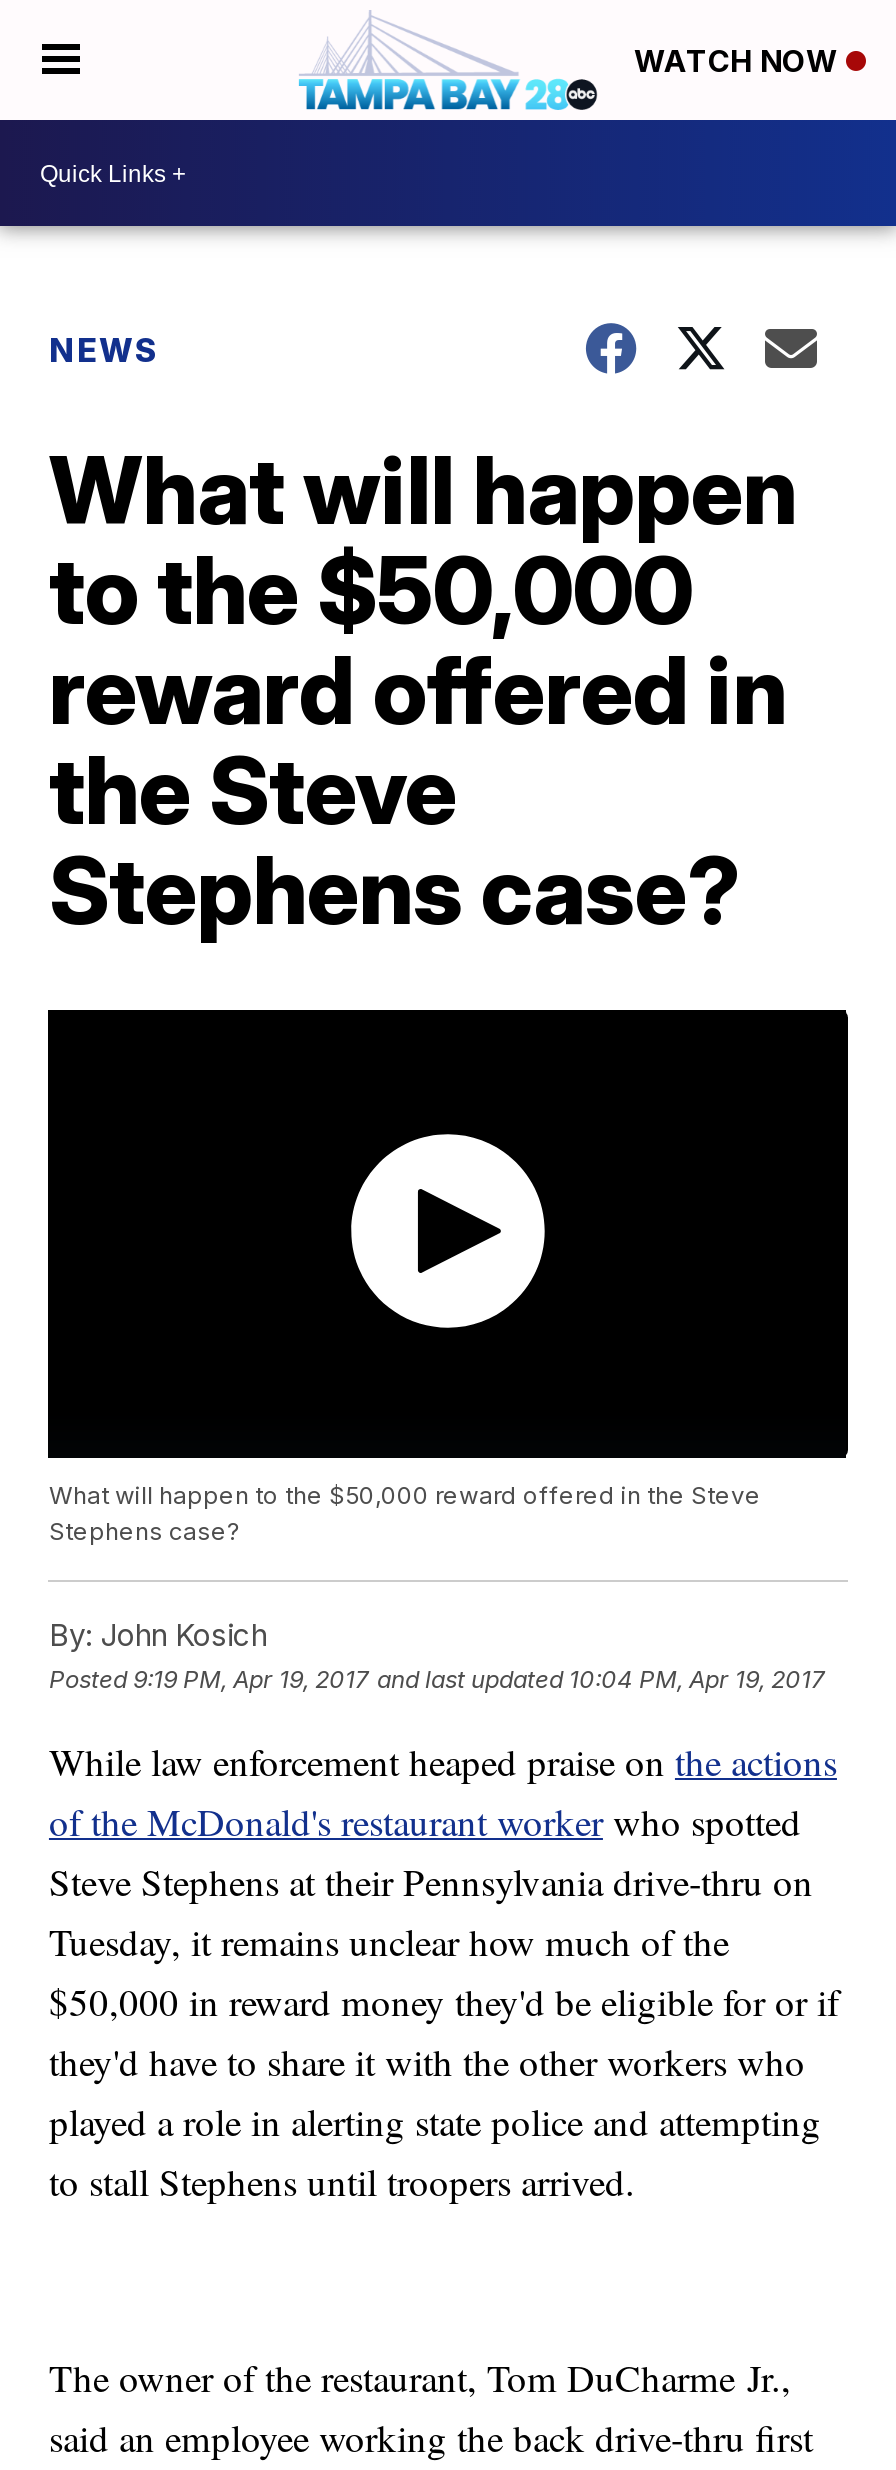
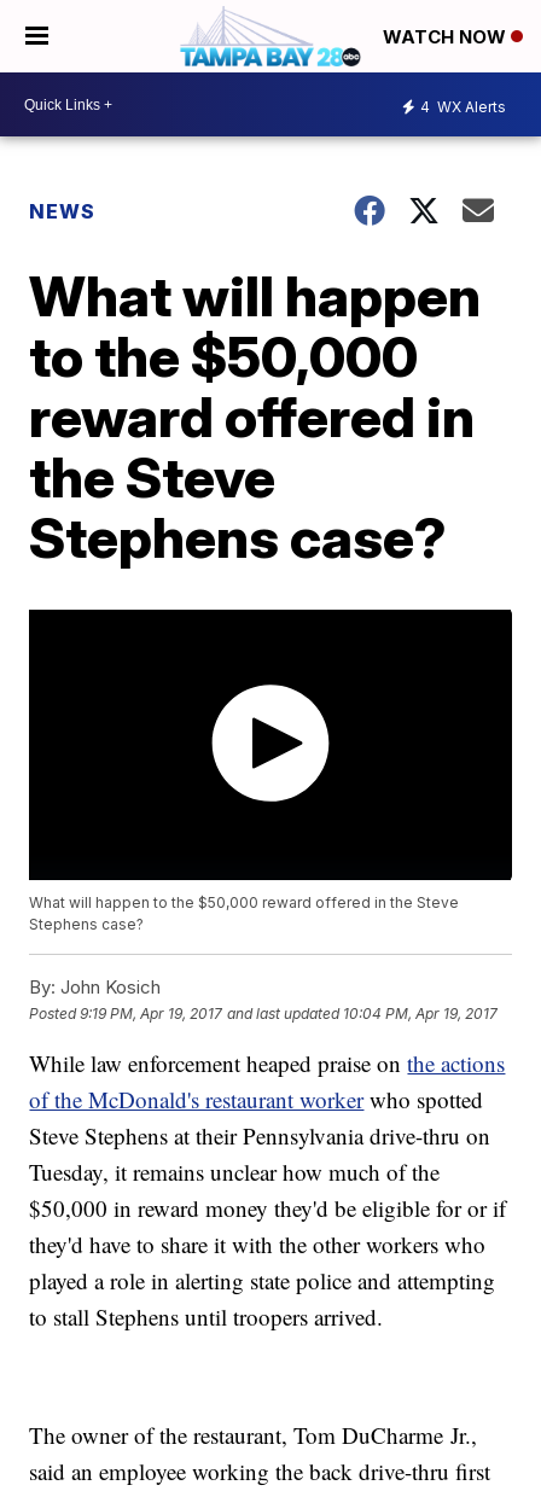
none -> [420,97,506,115] 4 WX Alerts

